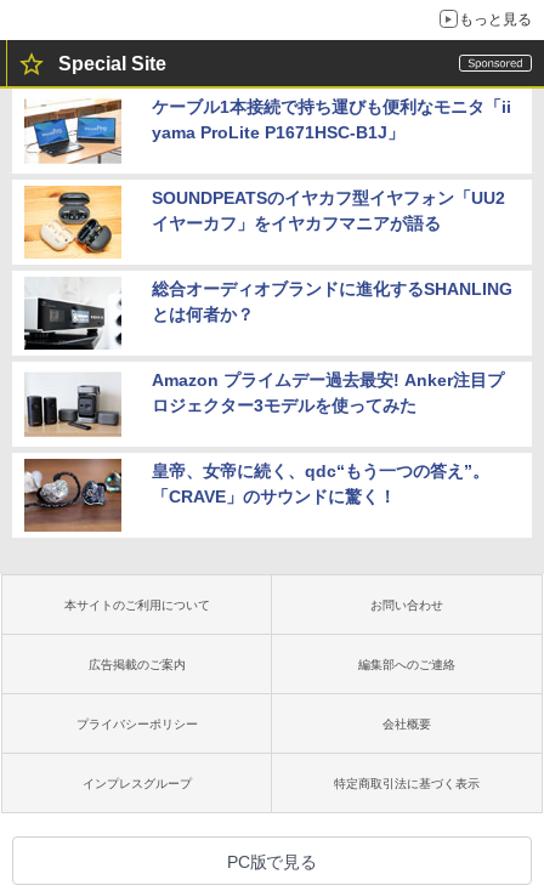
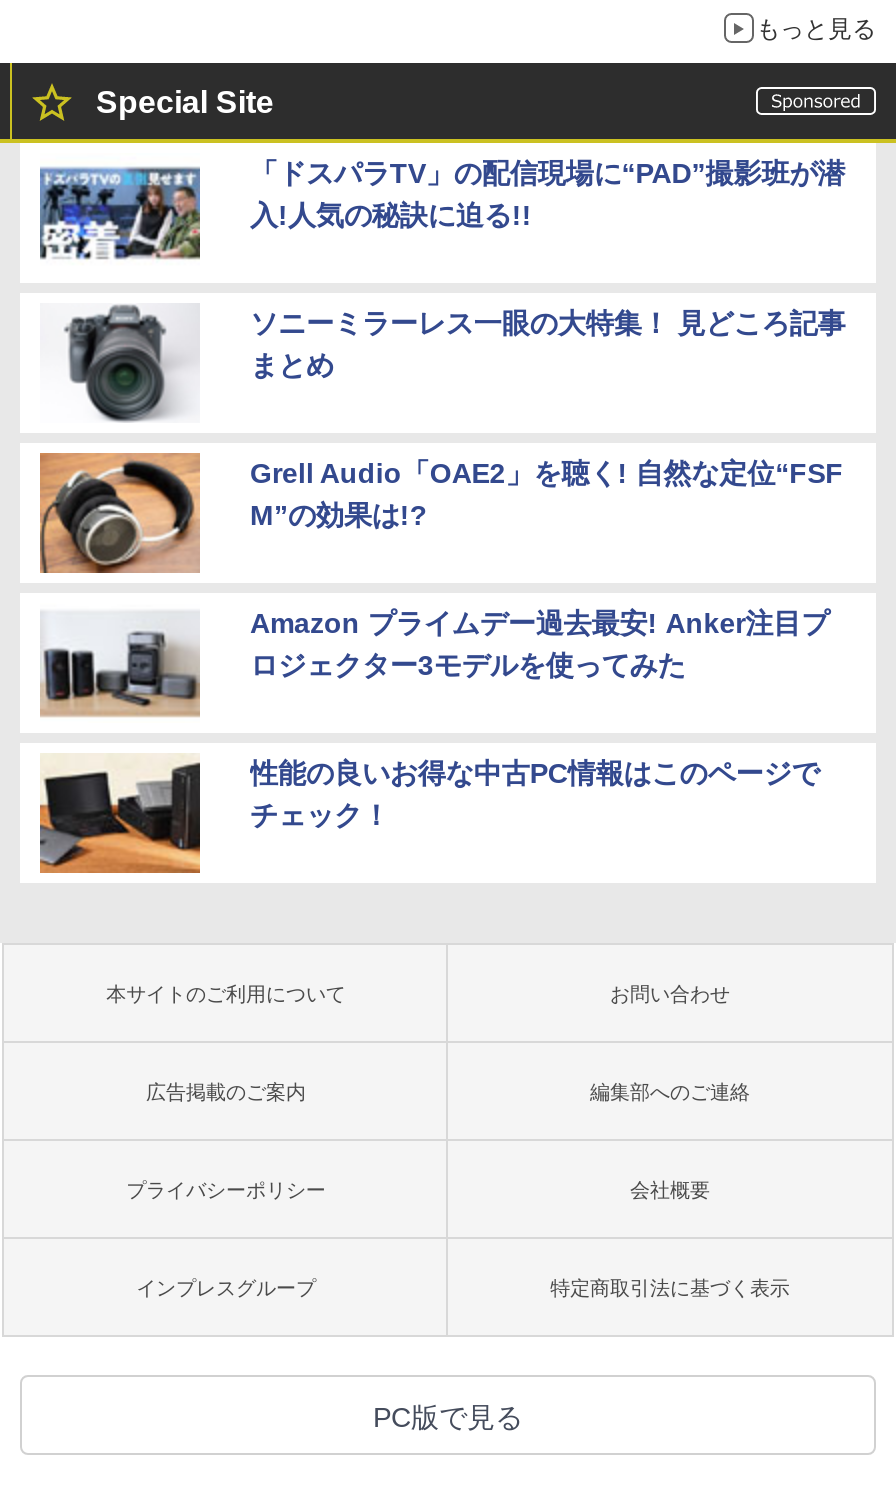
[23,97,511,165] [image] | ケーブル1本接続で持ち運びも便利なモニタ「ii | yama ProLite P1671HSC-B1J」 -> [38,158,845,267] [image] | 「ドスパラTV」の配信現場に“PAD”撮影班が潜 | 入!人気の秘訣に迫る!!
[23,185,505,260] [image] | SOUNDPEATSのイヤカフ型イヤフォン「UU2 | イヤーカフ」をイヤカフマニアが語る -> [40,303,845,423] [image] | ソニーミラーレス一眼の大特集！ 見どころ記事 | まとめ
[23,277,512,351] [image] | 総合オーディオブランドに進化するSHANLING | とは何者か？ -> [38,451,843,575] [image] | Grell Audio「OAE2」を聴く! 自然な定位“FSF | M”の効果は!?
[23,458,489,532] [image] | 皇帝、女帝に続く、qdc“もう一つの答え”。 | 「CRAVE」のサウンドに驚く！ -> [40,753,819,873] [image] | 性能の良いお得な中古PC情報はこのページで | チェック！

